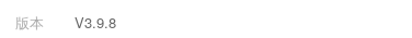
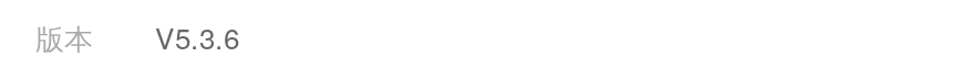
[15,12,116,32] 版本 V3.9.8 -> [35,16,239,58] 版本 V5.3.6

